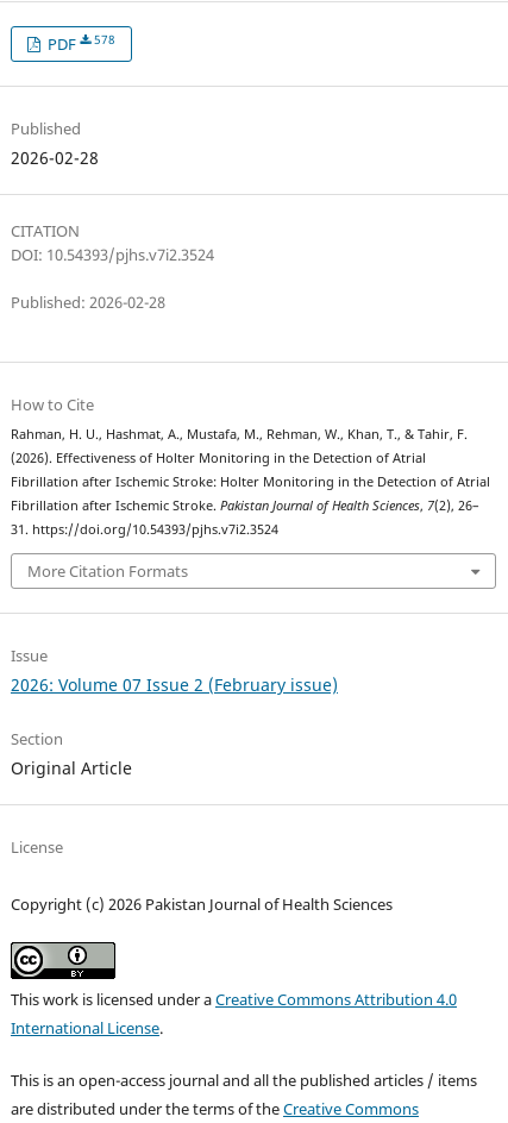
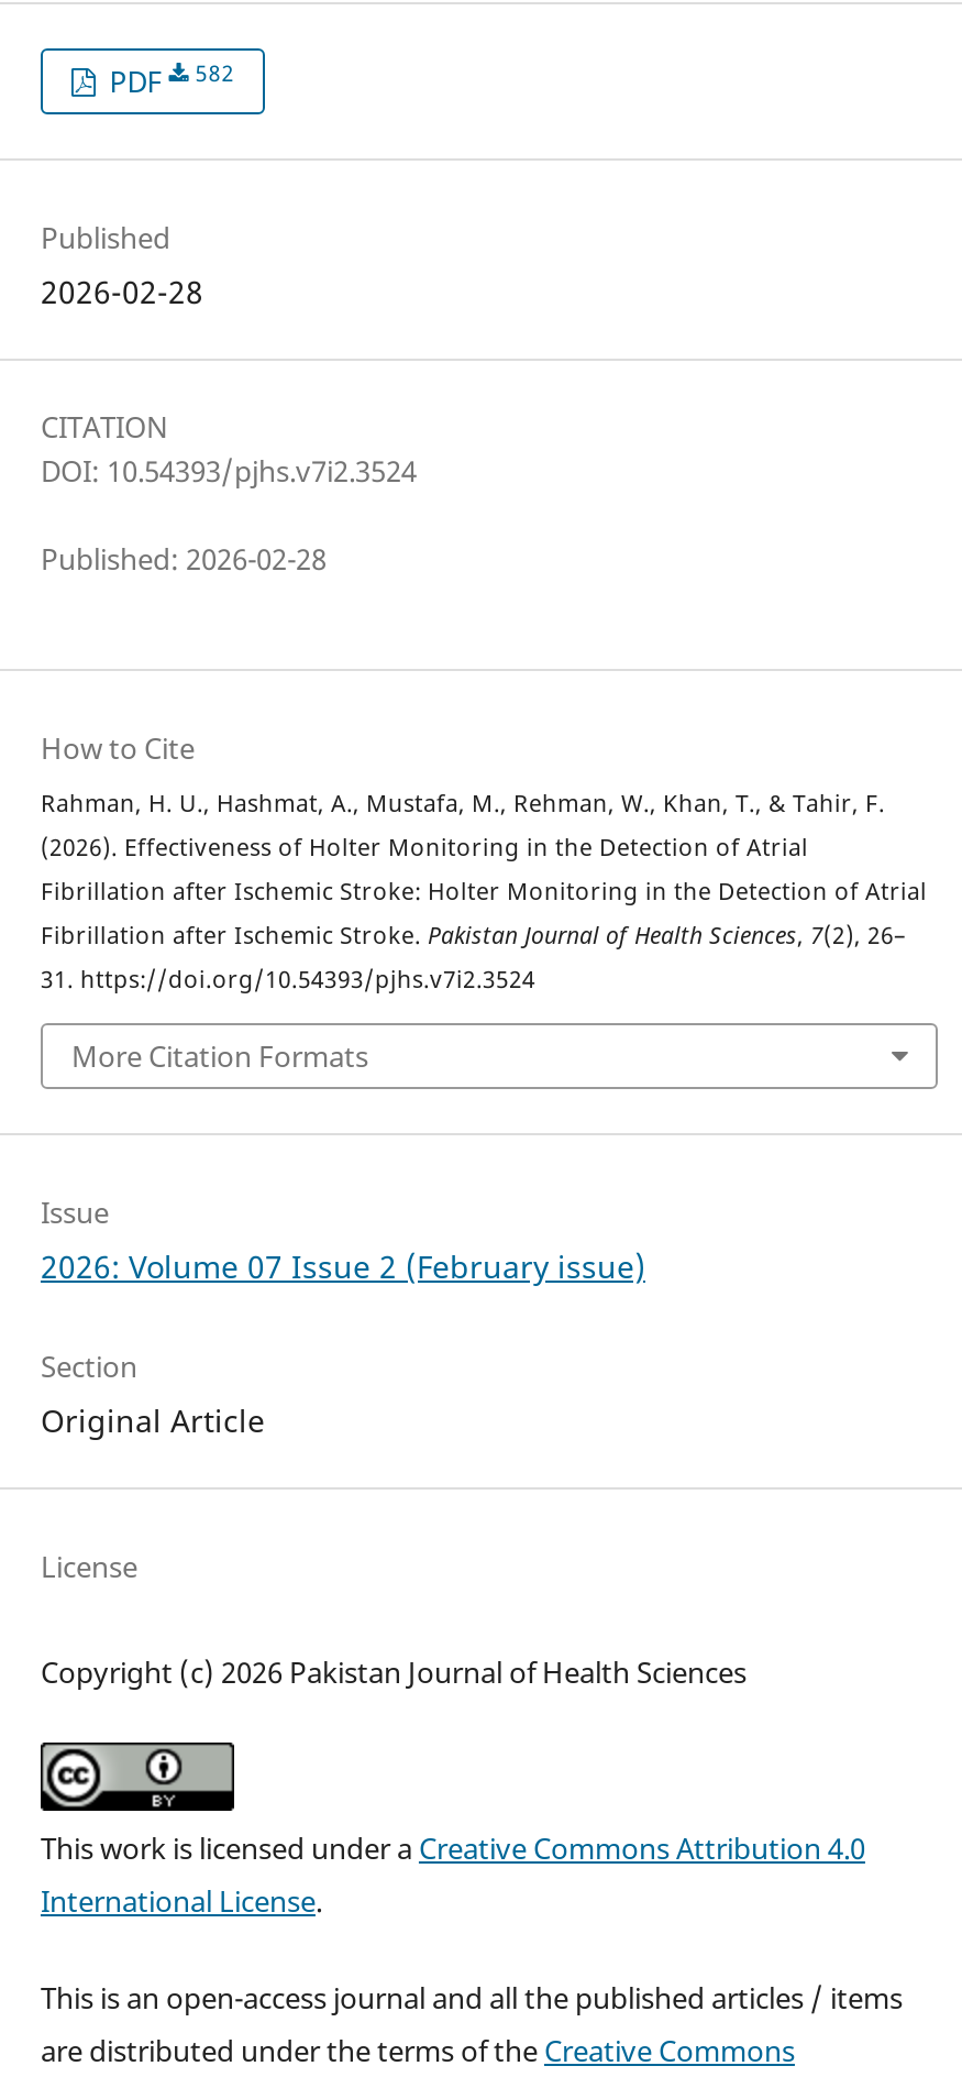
[44,32,116,54] PDF 578 -> [103,59,235,101] PDF 582

